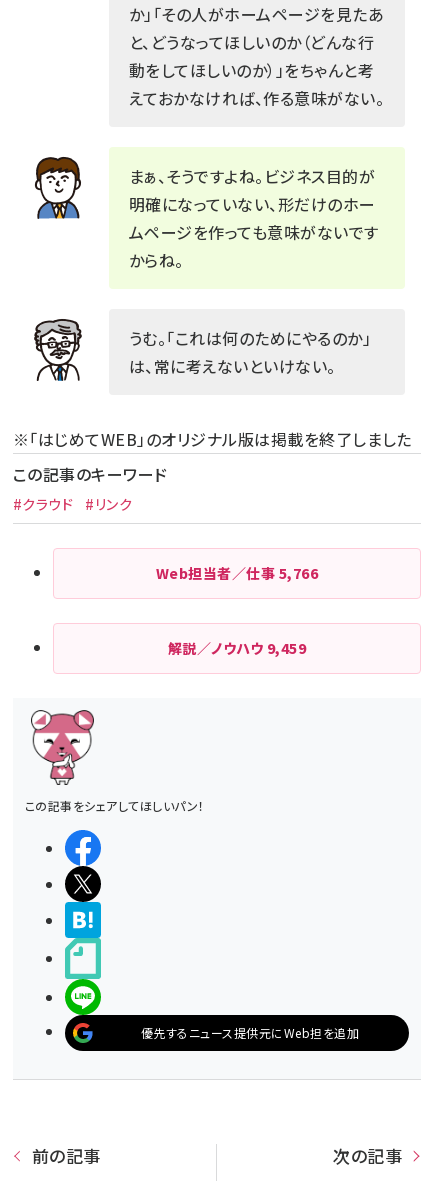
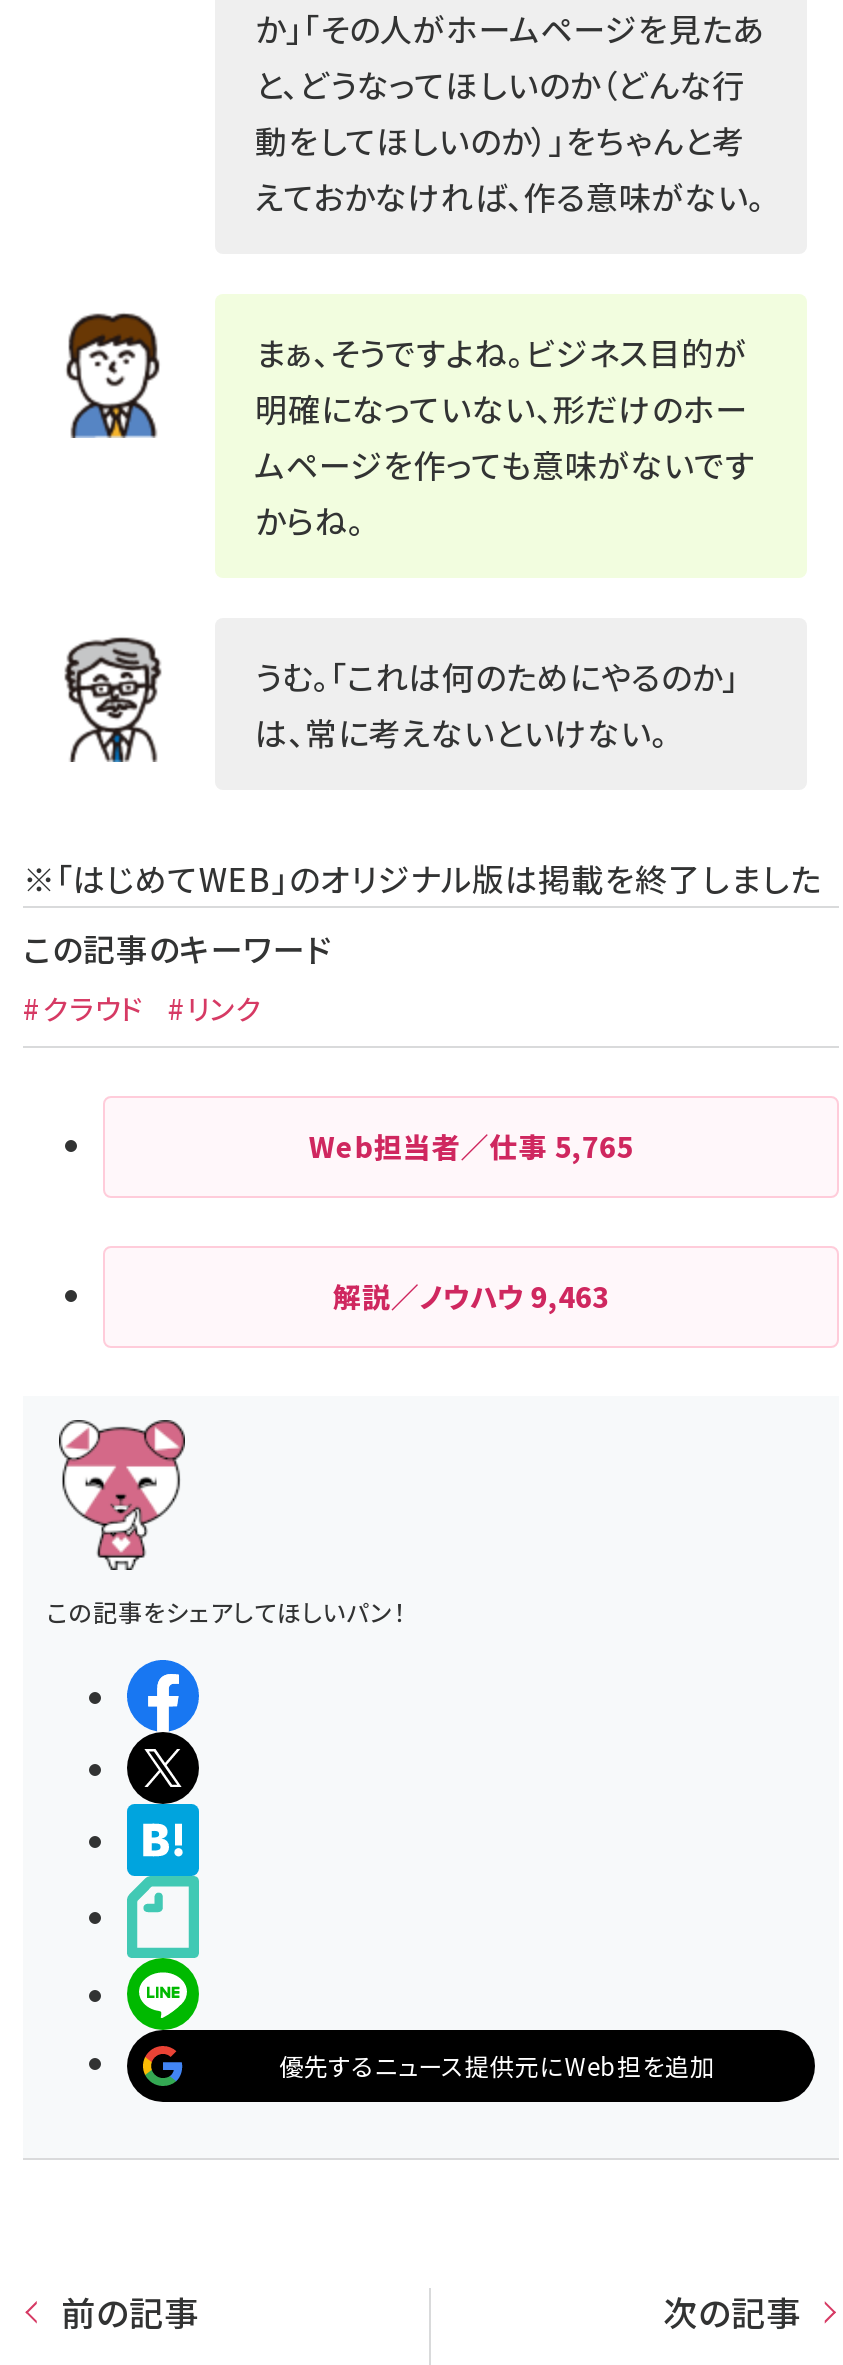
[156,563,318,583] Web担当者／仕事5,766 -> [309,1126,633,1166] Web担当者／仕事5,765
[168,638,306,658] 解説／ノウハウ9,459 -> [333,1276,609,1316] 解説／ノウハウ9,463

